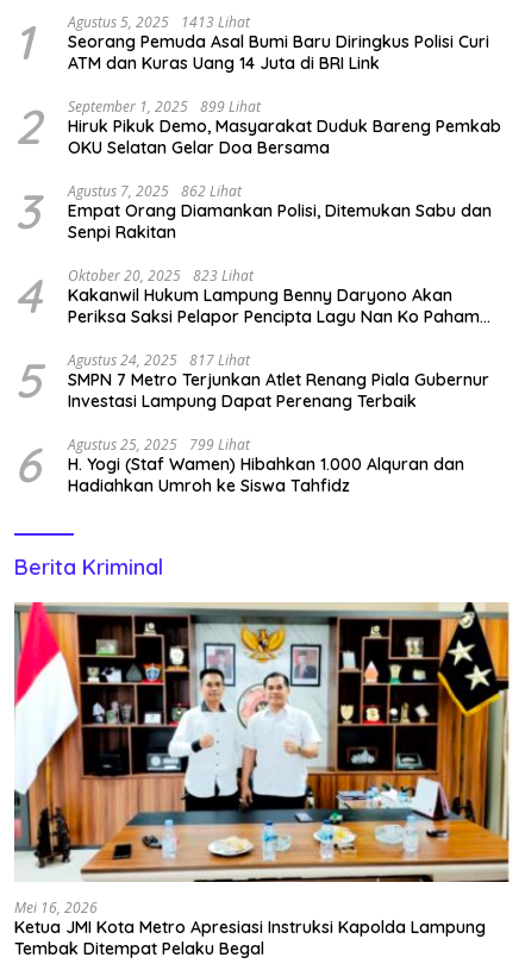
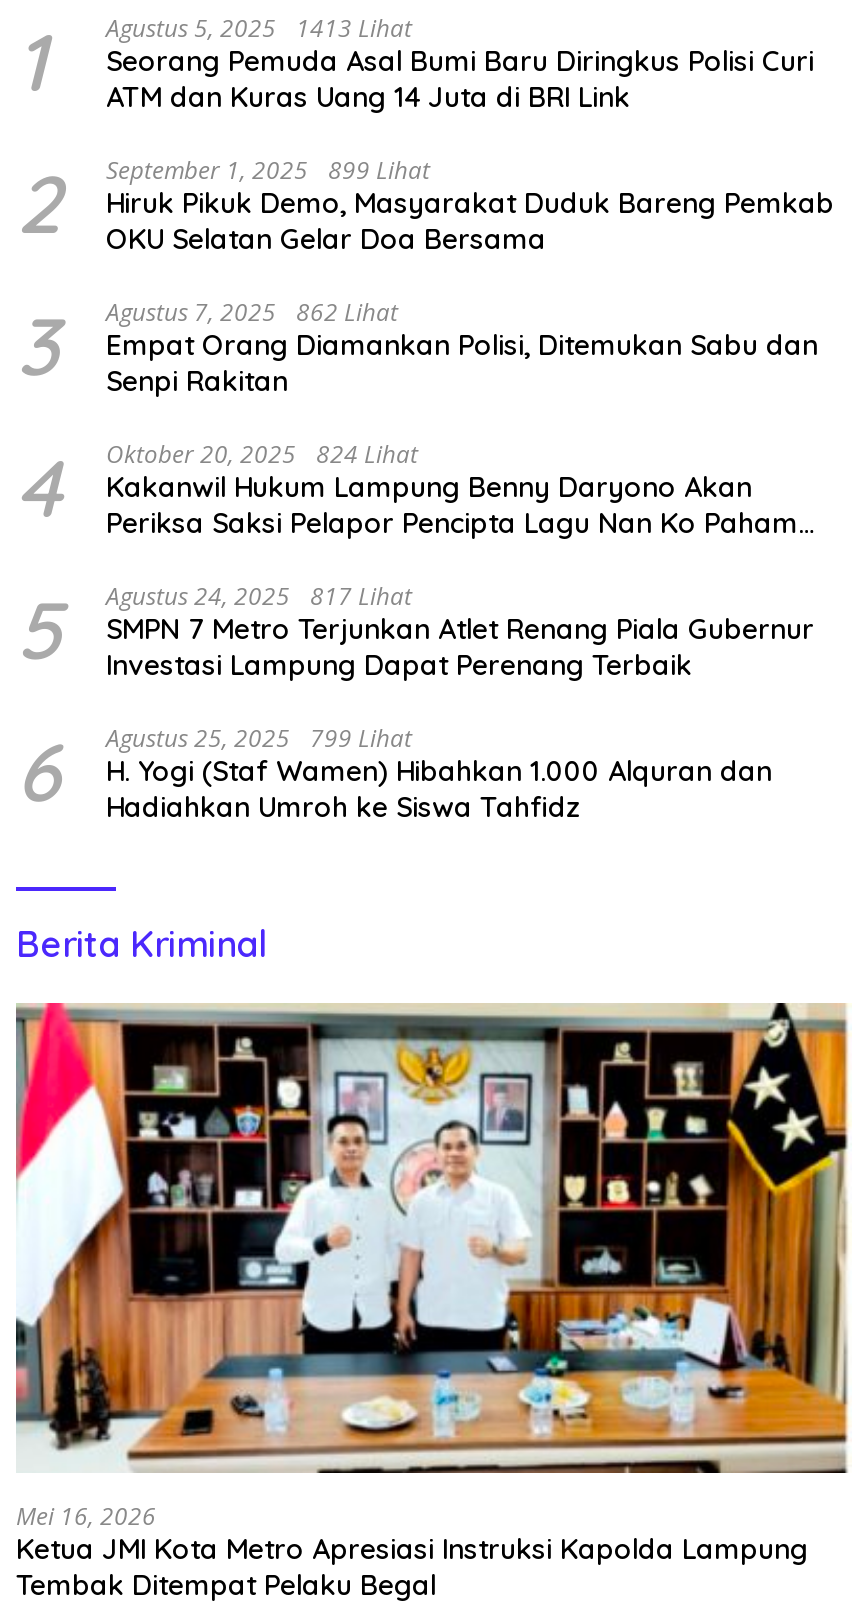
[68,265,254,285] Oktober 20, 2025 823 Lihat -> [106,437,418,471] Oktober 20, 2025 824 Lihat

